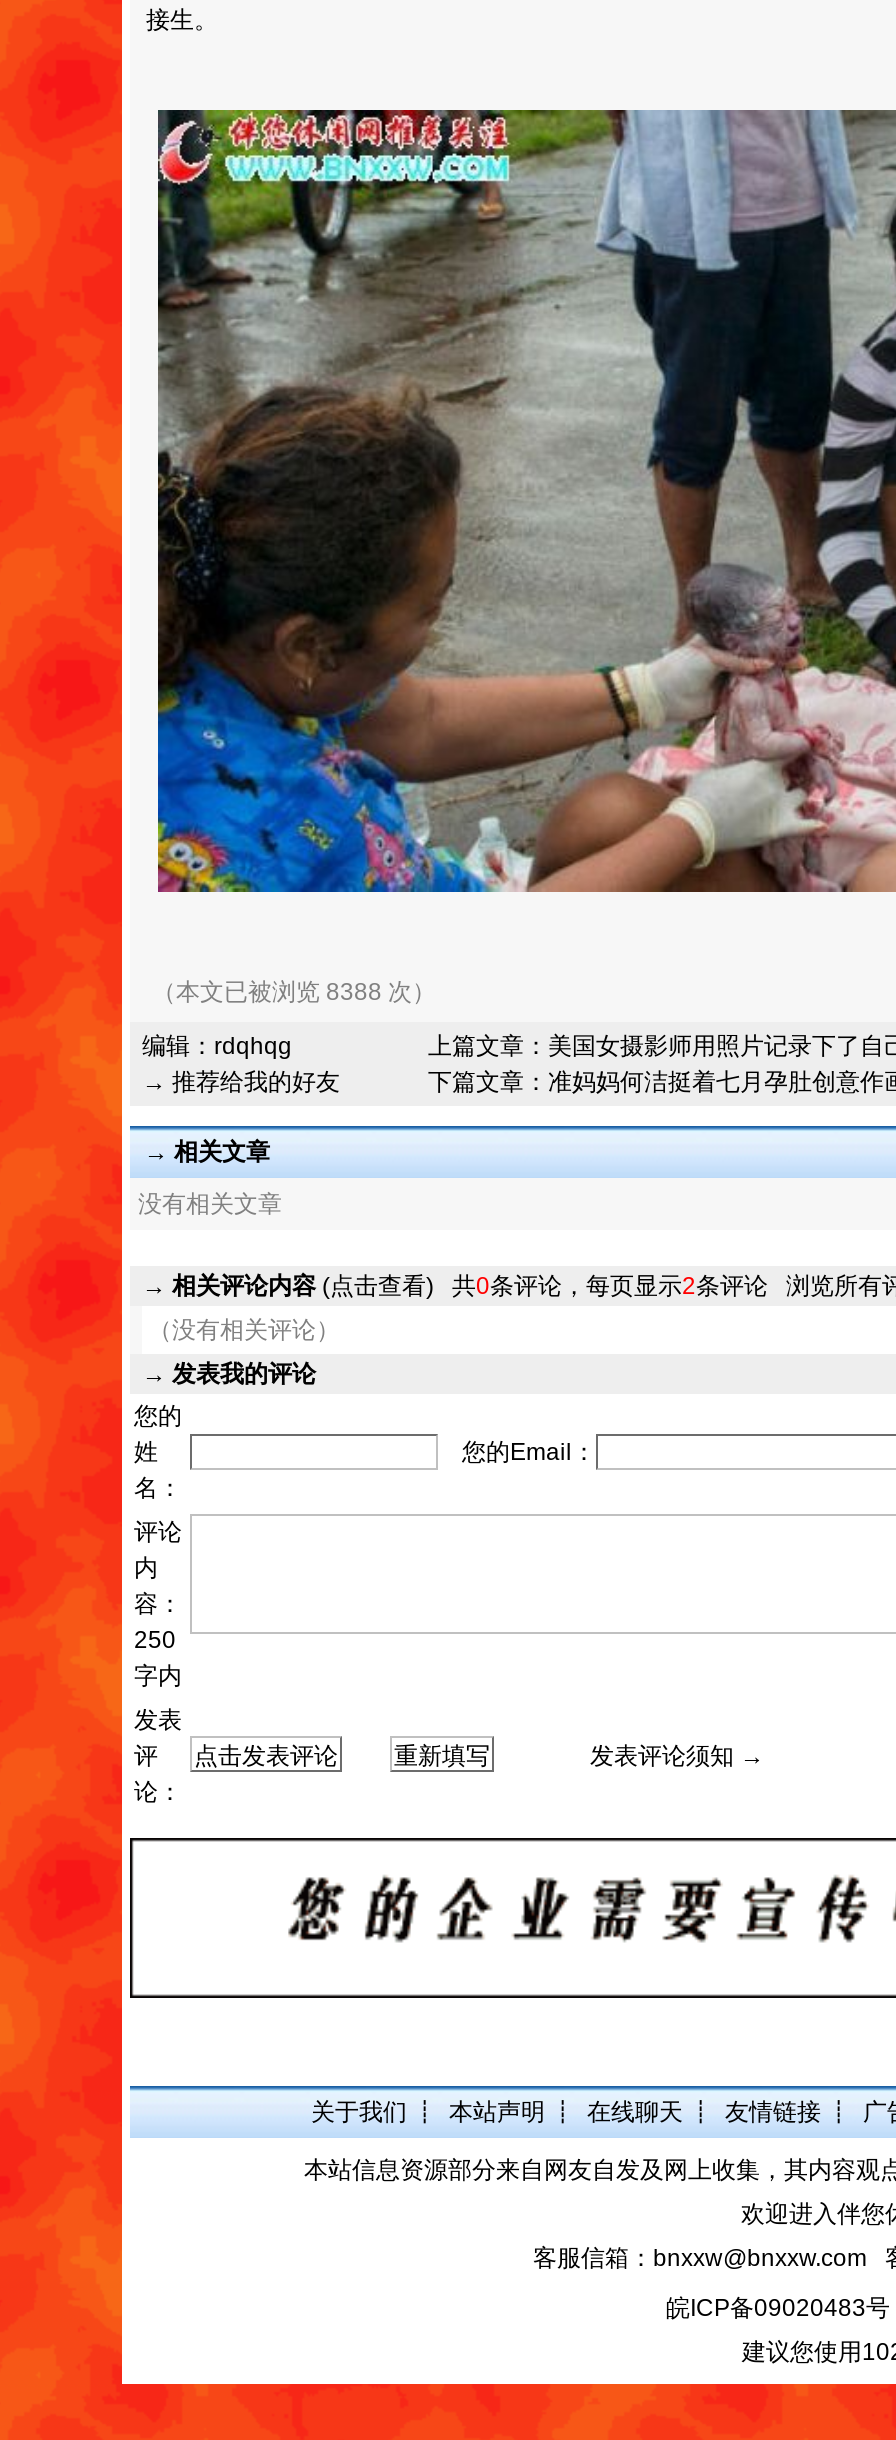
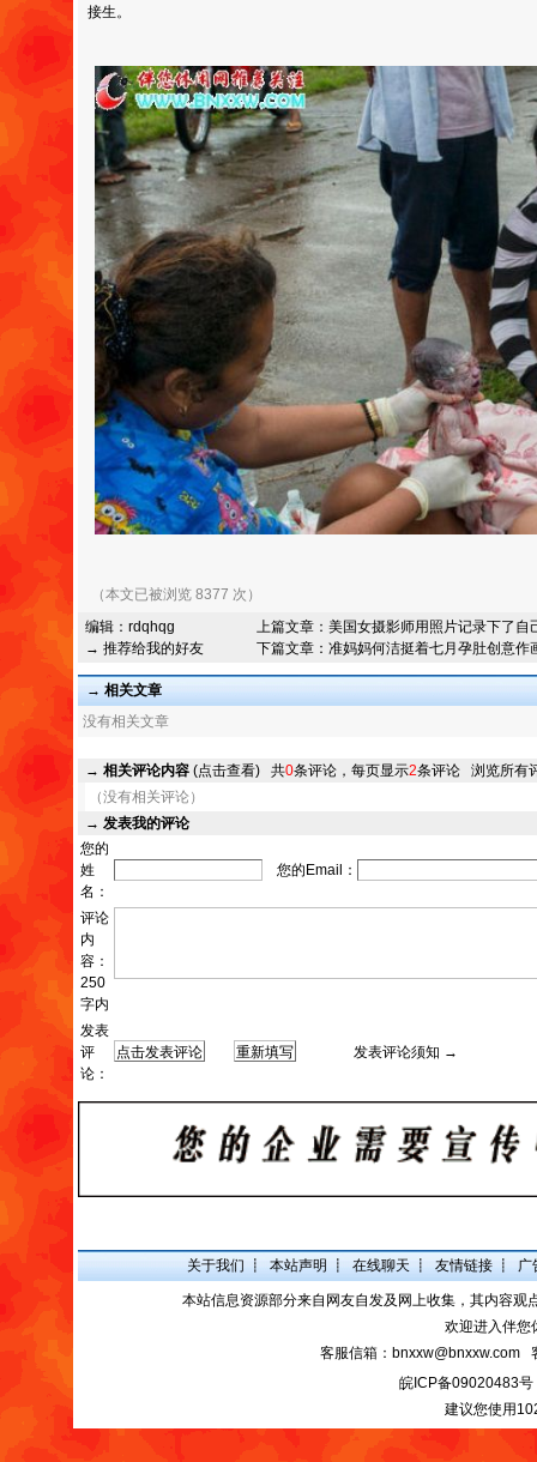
[152,978,436,1006] （本文已被浏览 8388 次） -> [91,586,261,603] （本文已被浏览 8377 次）

